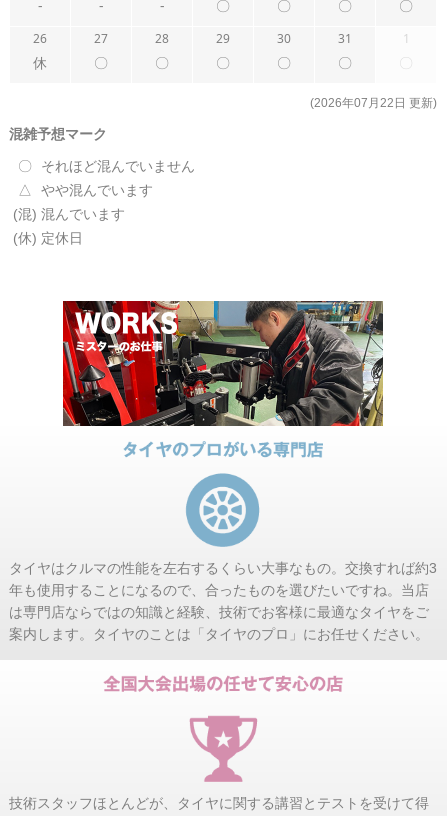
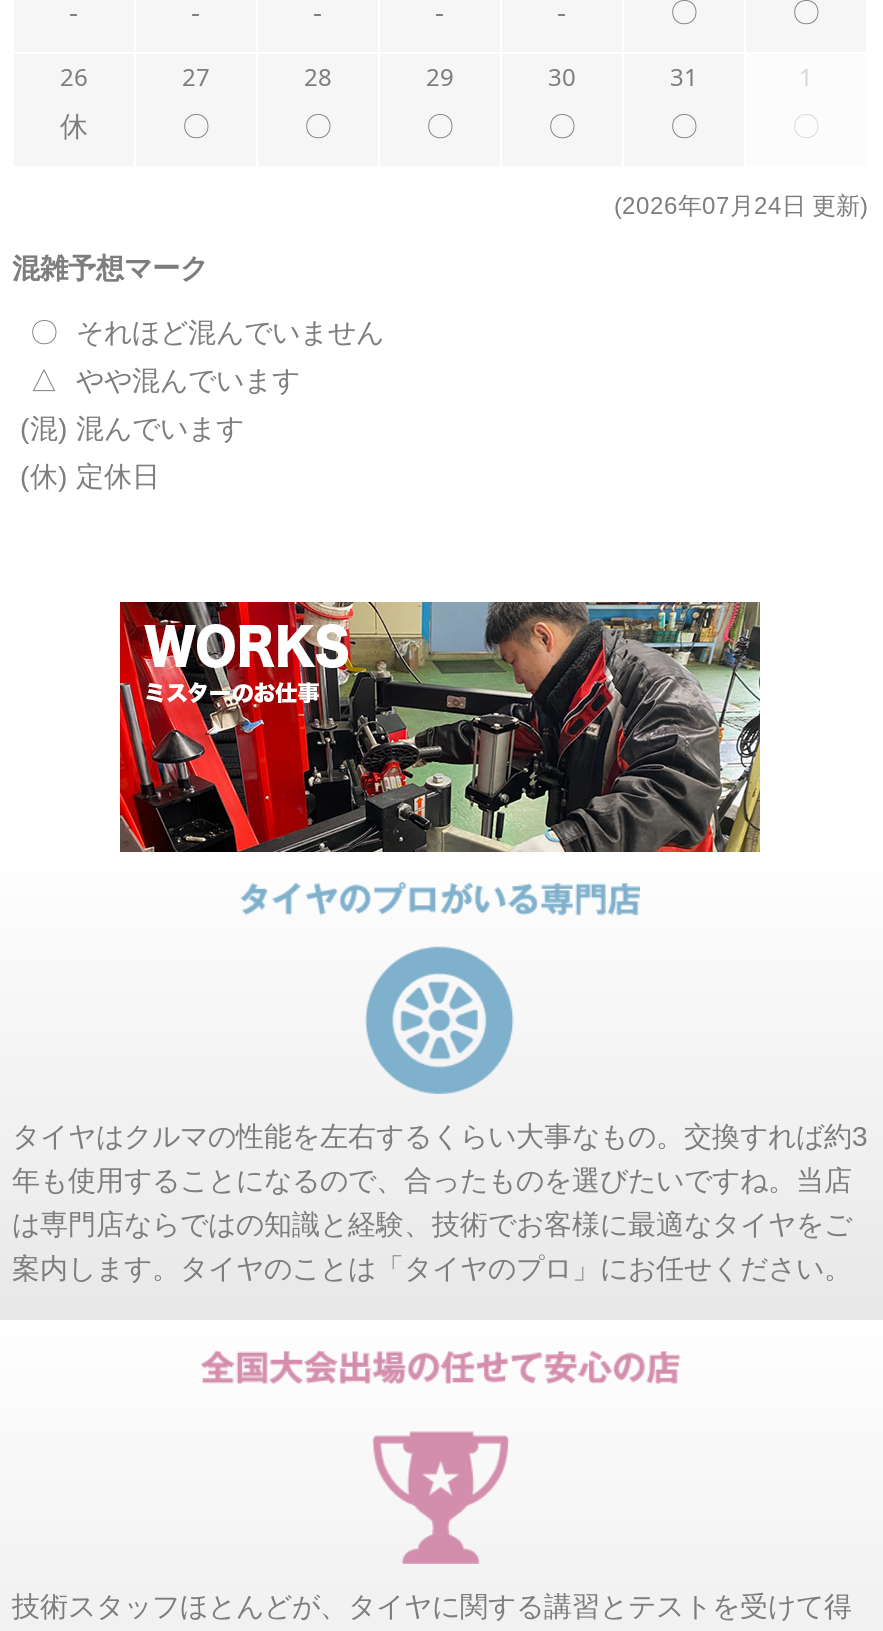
[310,96,437,110] (2026年07月22日 更新) -> [614,192,868,220] (2026年07月24日 更新)

